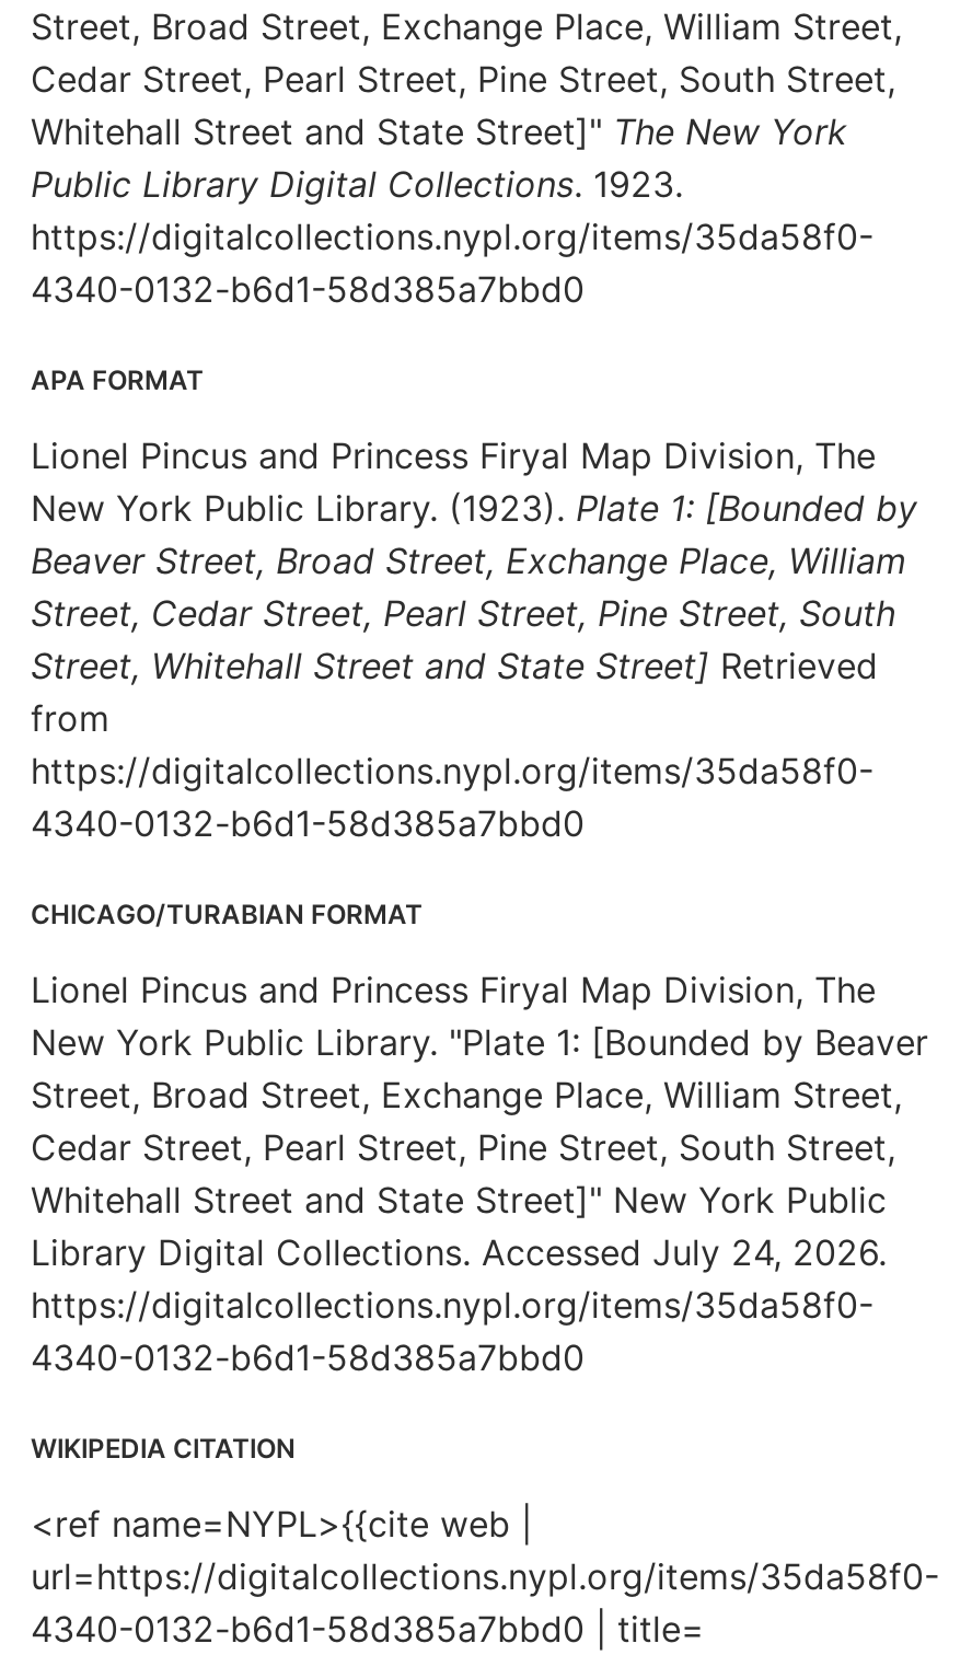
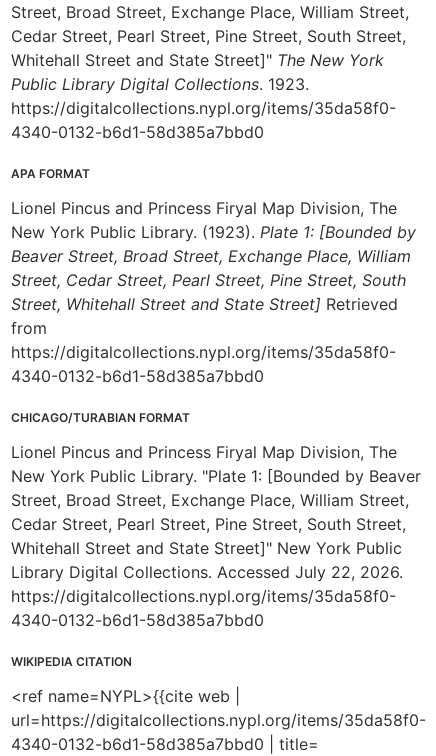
[31,1230,887,1274] Library Digital Collections. Accessed July 24, 2026. -> [11,562,403,582] Library Digital Collections. Accessed July 22, 2026.

